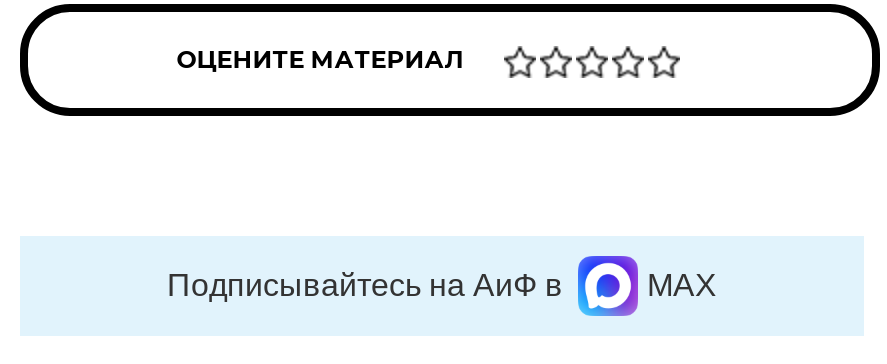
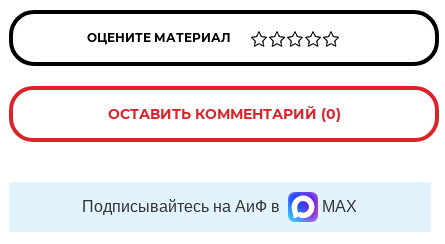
none -> [108,105,341,123] ОСТАВИТЬ КОММЕНТАРИЙ (0)

